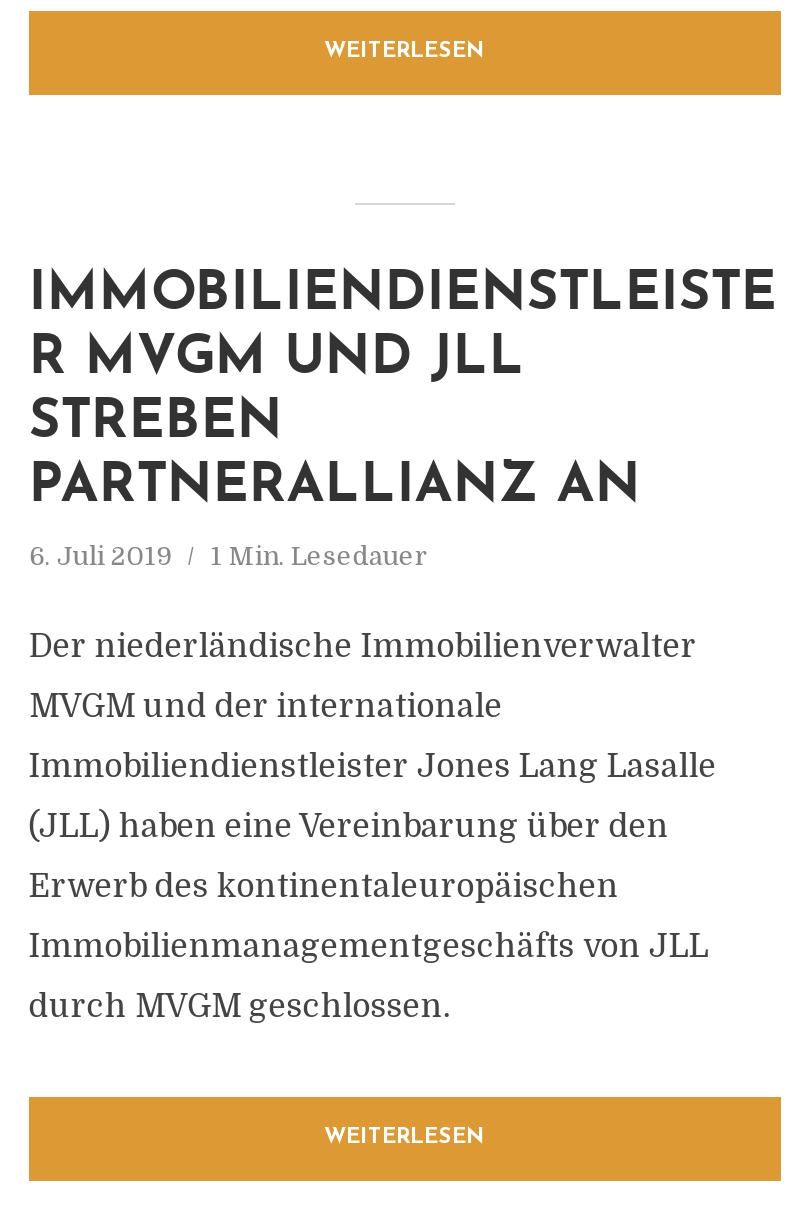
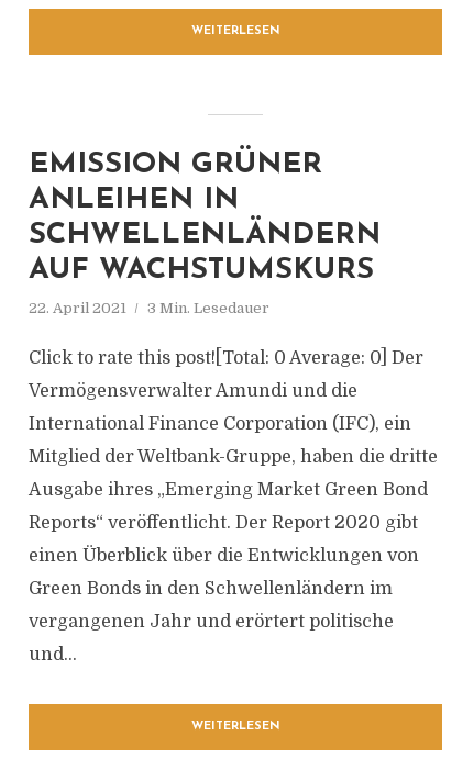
[29,269,777,1025] IMMOBILIENDIENSTLEISTE | R MVGM UND JLL | STREBEN | PARTNERALLIANZ AN | 6. Juli 2019 | 1 Min. Lesedauer | Der niederländische Immobilienverwalter | MVGM und der internationale | Immobiliendienstleister Jones Lang Lasalle | (JLL) haben eine Vereinbarung über den | Erwerb des kontinentaleuropäischen | Immobilienmanagementgeschäfts von JLL | durch MVGM geschlossen. -> [28,151,437,665] EMISSION GRÜNER | ANLEIHEN IN | SCHWELLENLÄNDERN | AUF WACHSTUMSKURS | 22. April 2021 | 3 Min. Lesedauer | Click to rate this post![Total: 0 Average: 0] Der | Vermögensverwalter Amundi und die | International Finance Corporation (IFC), ein | Mitglied der Weltbank-Gruppe, haben die dritte | Ausgabe ihres „Emerging Market Green Bond | Reports“ veröffentlicht. Der Report 2020 gibt | einen Überblick über die Entwicklungen von | Green Bonds in den Schwellenländern im | vergangenen Jahr und erörtert politische | und...

